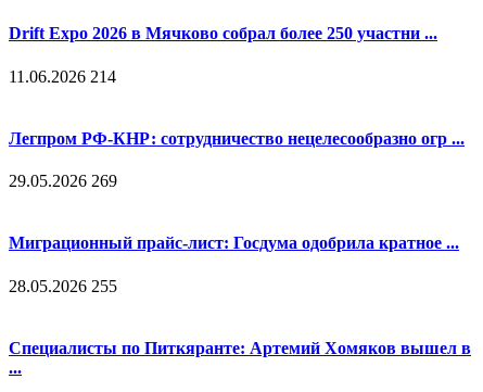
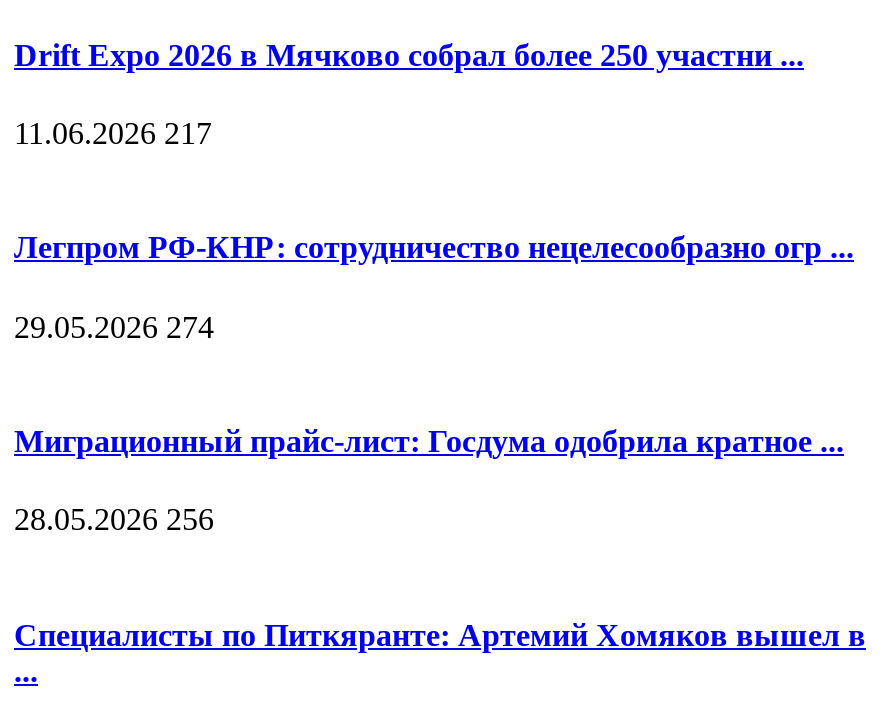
[9,67,116,85] 11.06.2026 214 -> [14,116,212,150] 11.06.2026 217
[9,172,117,190] 29.05.2026 269 -> [14,309,214,343] 29.05.2026 274
[9,277,117,295] 28.05.2026 255 -> [14,503,214,537] 28.05.2026 256

